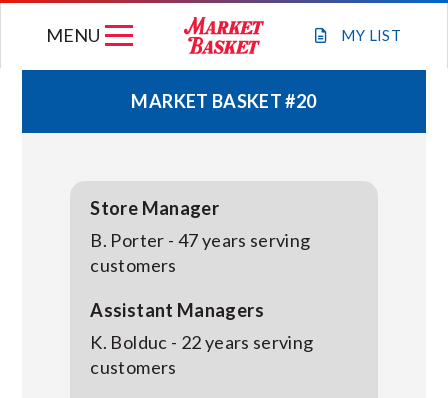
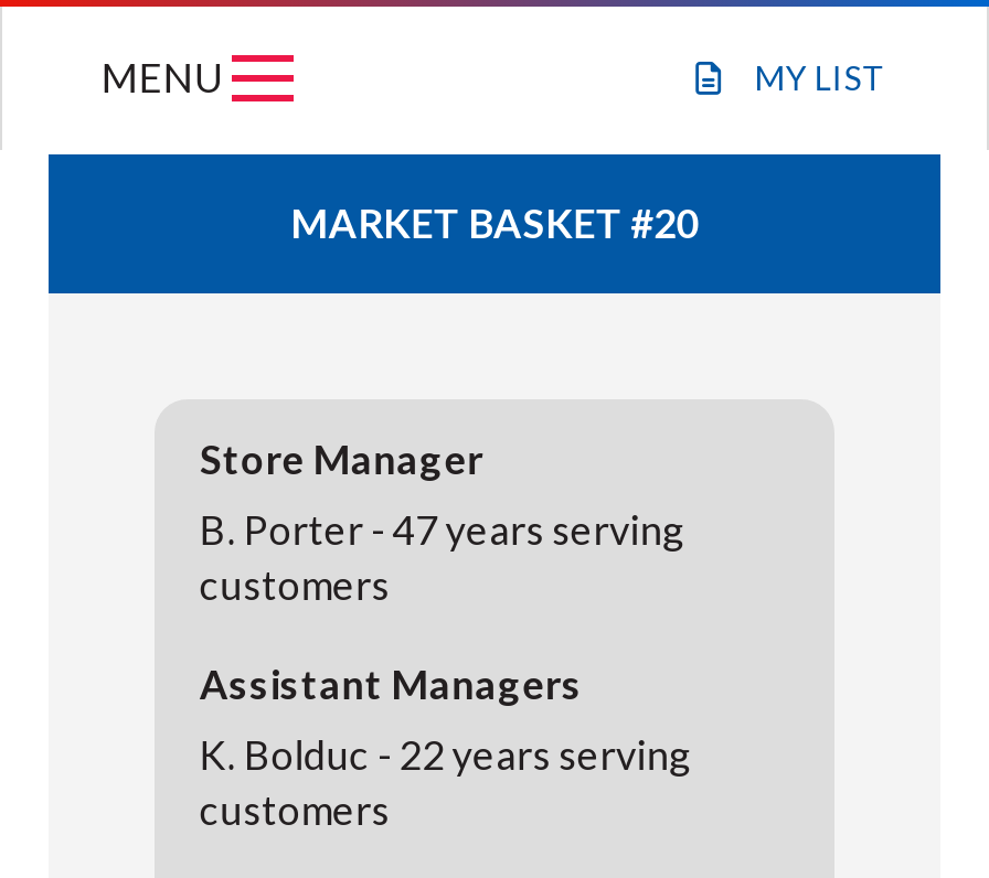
[183,16,265,55] [image] -> none

